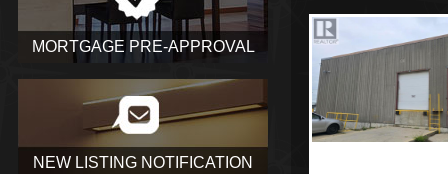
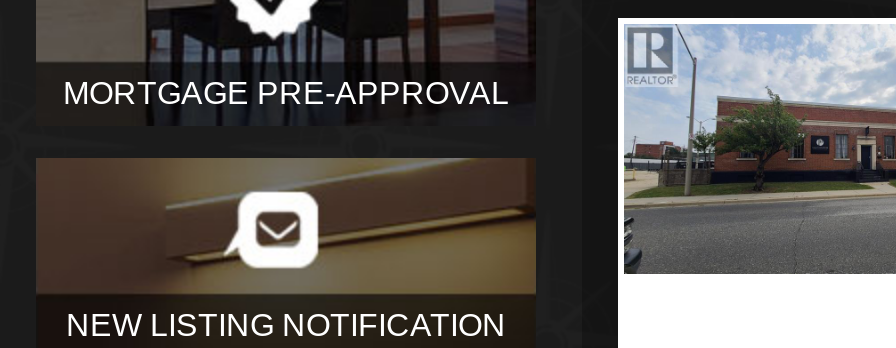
[309,9,445,143] [image] -> [616,16,890,284] [image]

